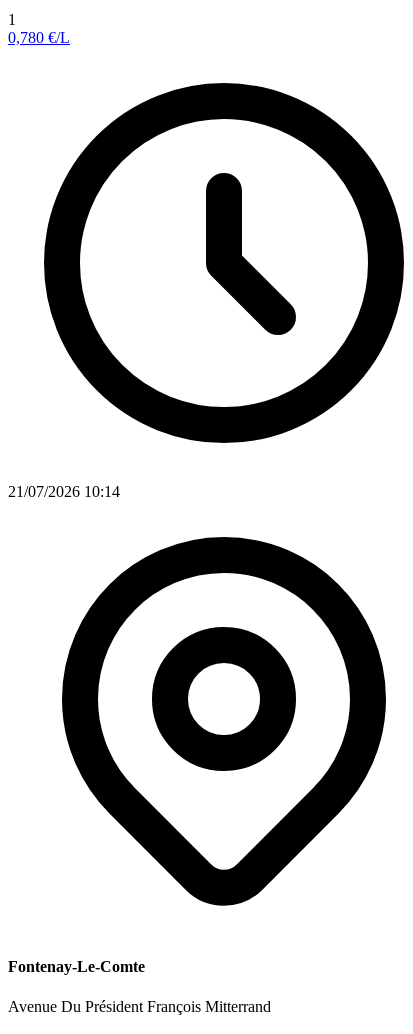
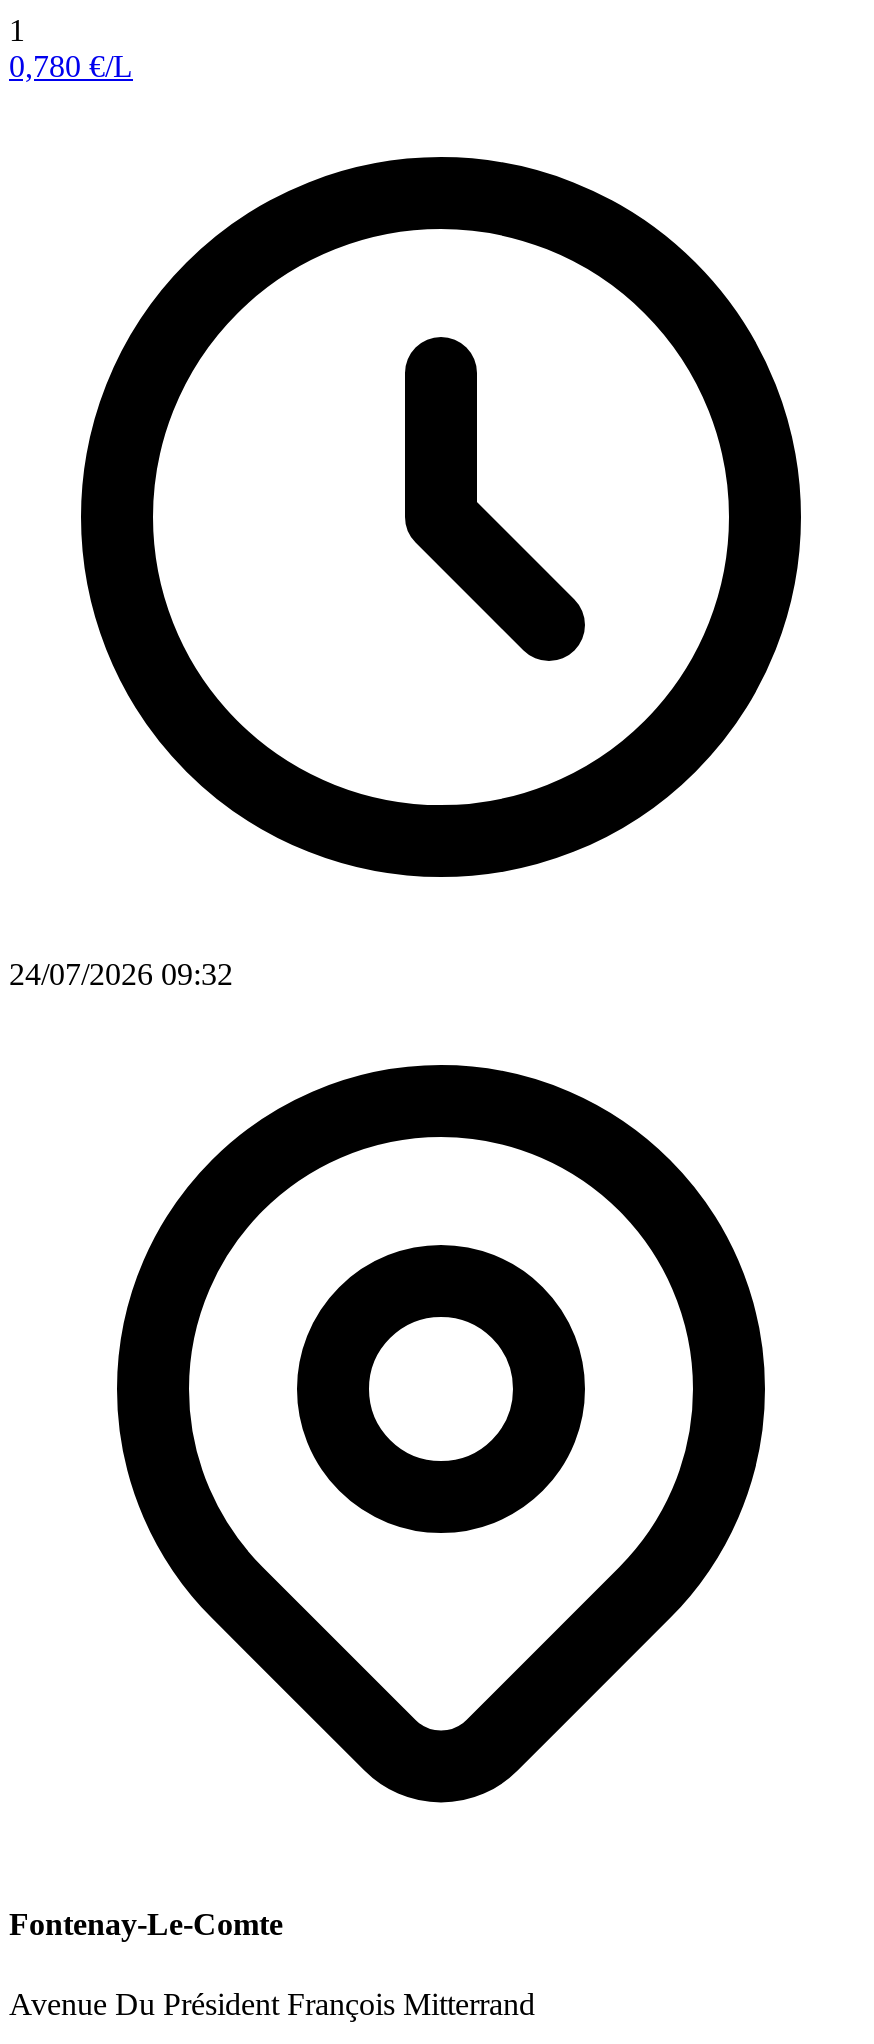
[8,483,120,500] 21/07/2026 10:14 -> [9,957,233,991] 24/07/2026 09:32

